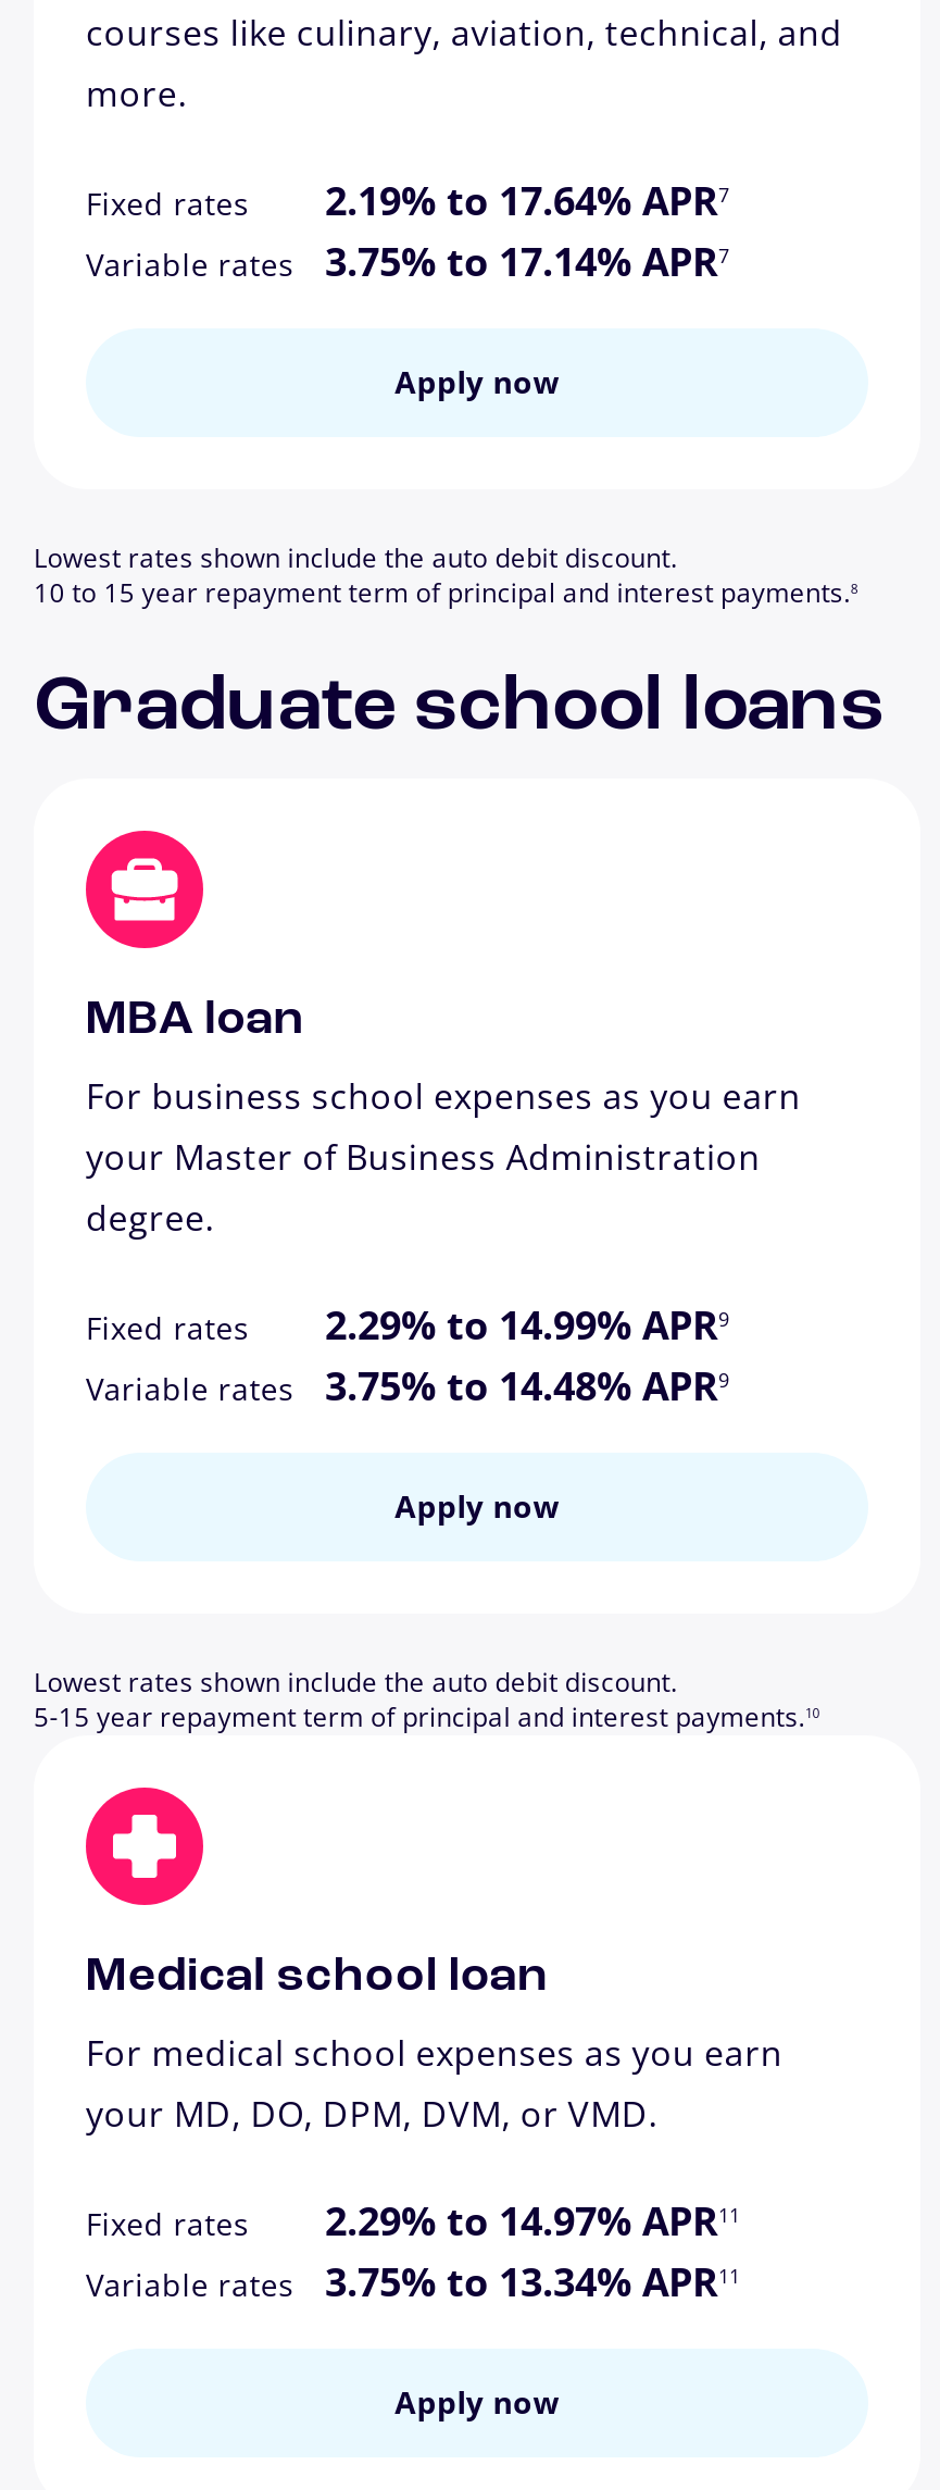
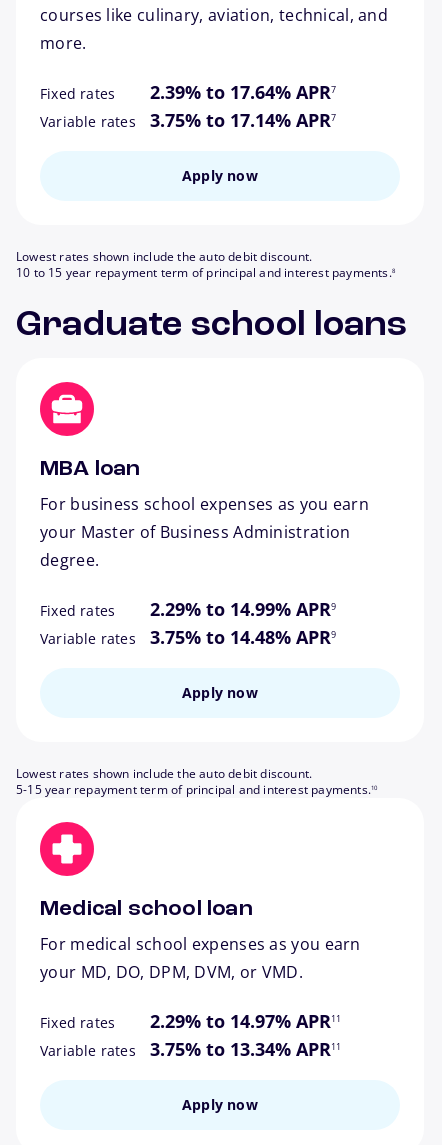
[325,174,718,226] 2.19% to 17.64% APR -> [150,80,331,104] 2.39% to 17.64% APR

